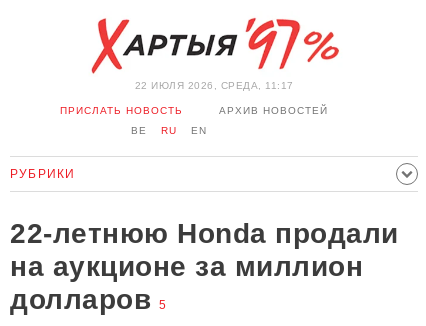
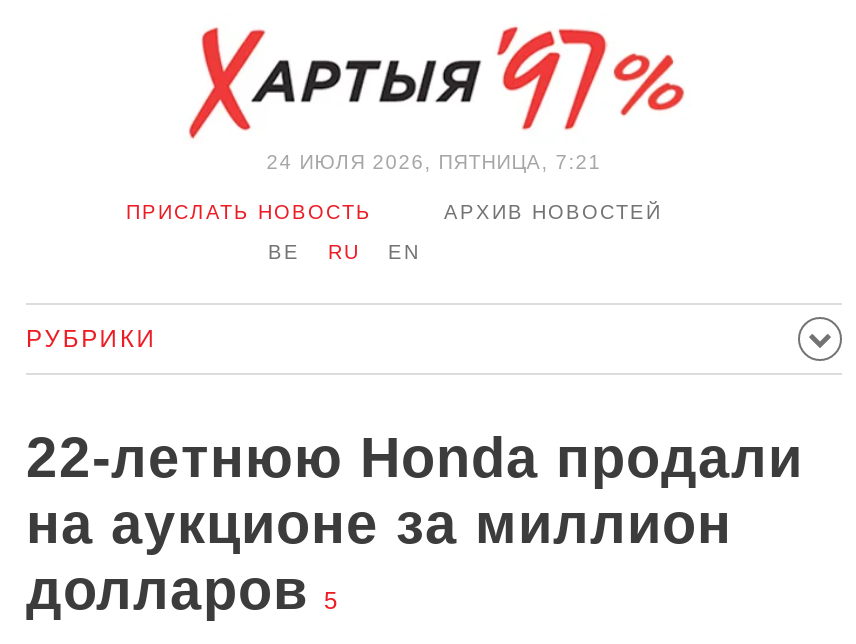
[134,80,293,91] 22 ИЮЛЯ 2026, СРЕДА, 11:17 -> [266,151,602,173] 24 ИЮЛЯ 2026, ПЯТНИЦА, 7:21

